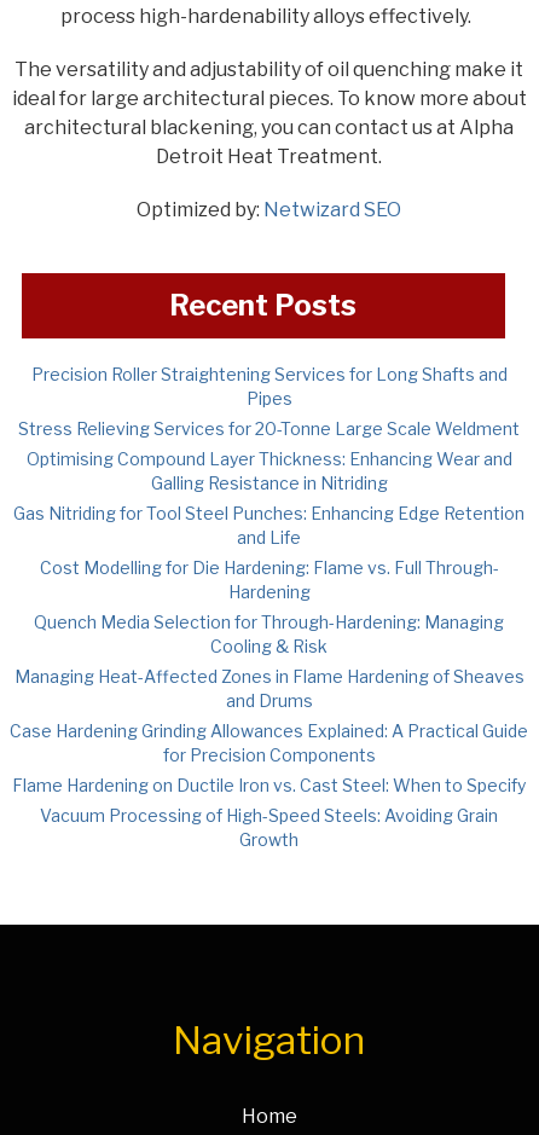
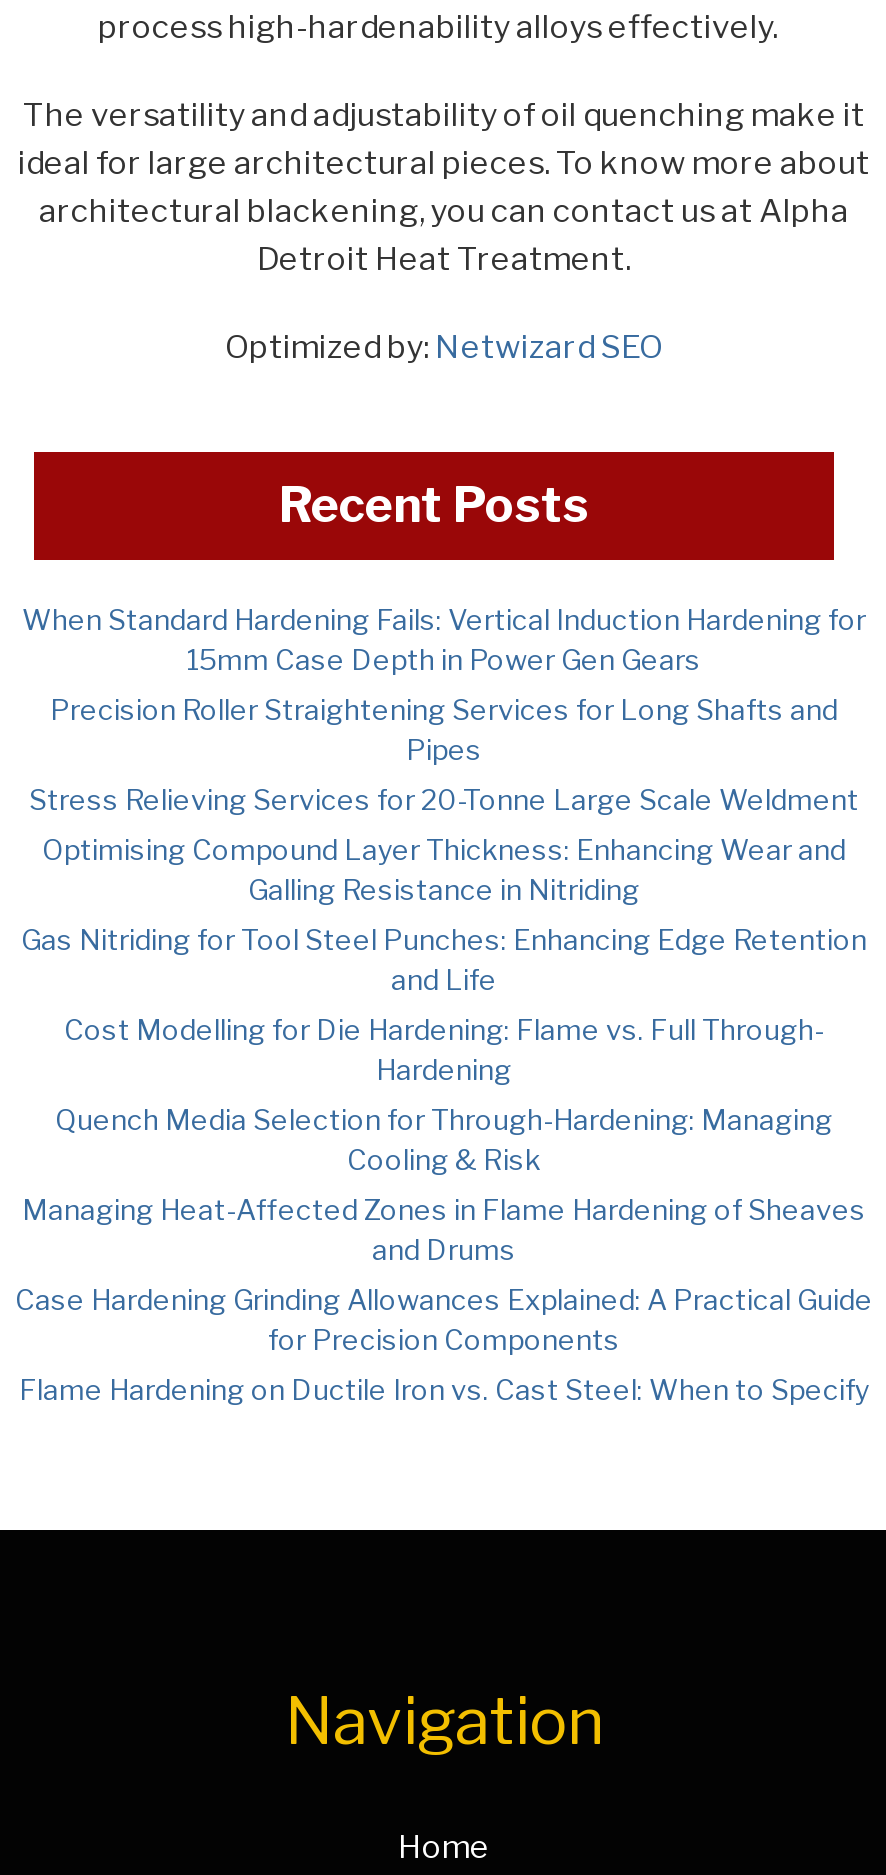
none -> [22,602,866,676] When Standard Hardening Fails: Vertical Induction Hardening for | 15mm Case Depth in Power Gen Gears
moved [10,364,529,795] -> [15,692,873,1406]: Precision Roller Straightening Services for Long Shafts and | Pipes | Stress Relieving Services for 20-Tonne Large Scale Weldment | ... | for Precision Components | Flame Hardening on Ductile Iron vs. Cast Steel: When to Specify
[40,805,499,850] Vacuum Processing of High-Speed Steels: Avoiding Grain | Growth -> none

